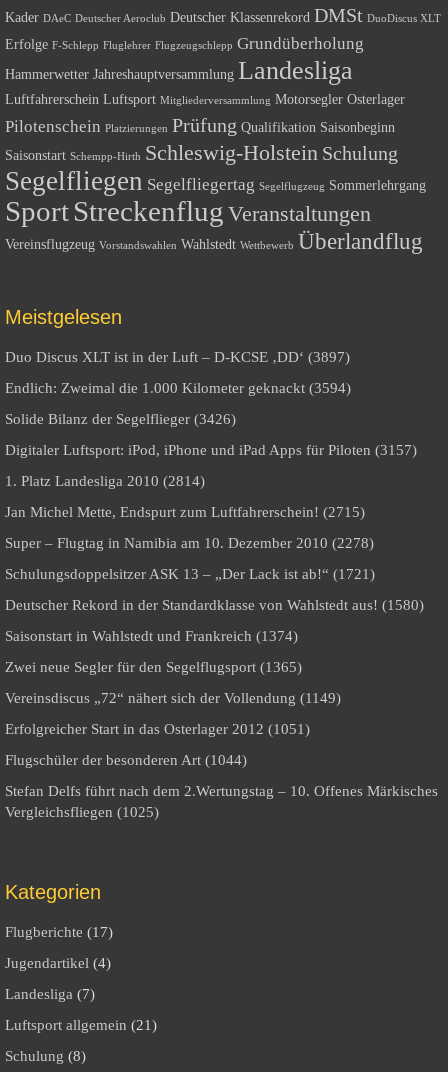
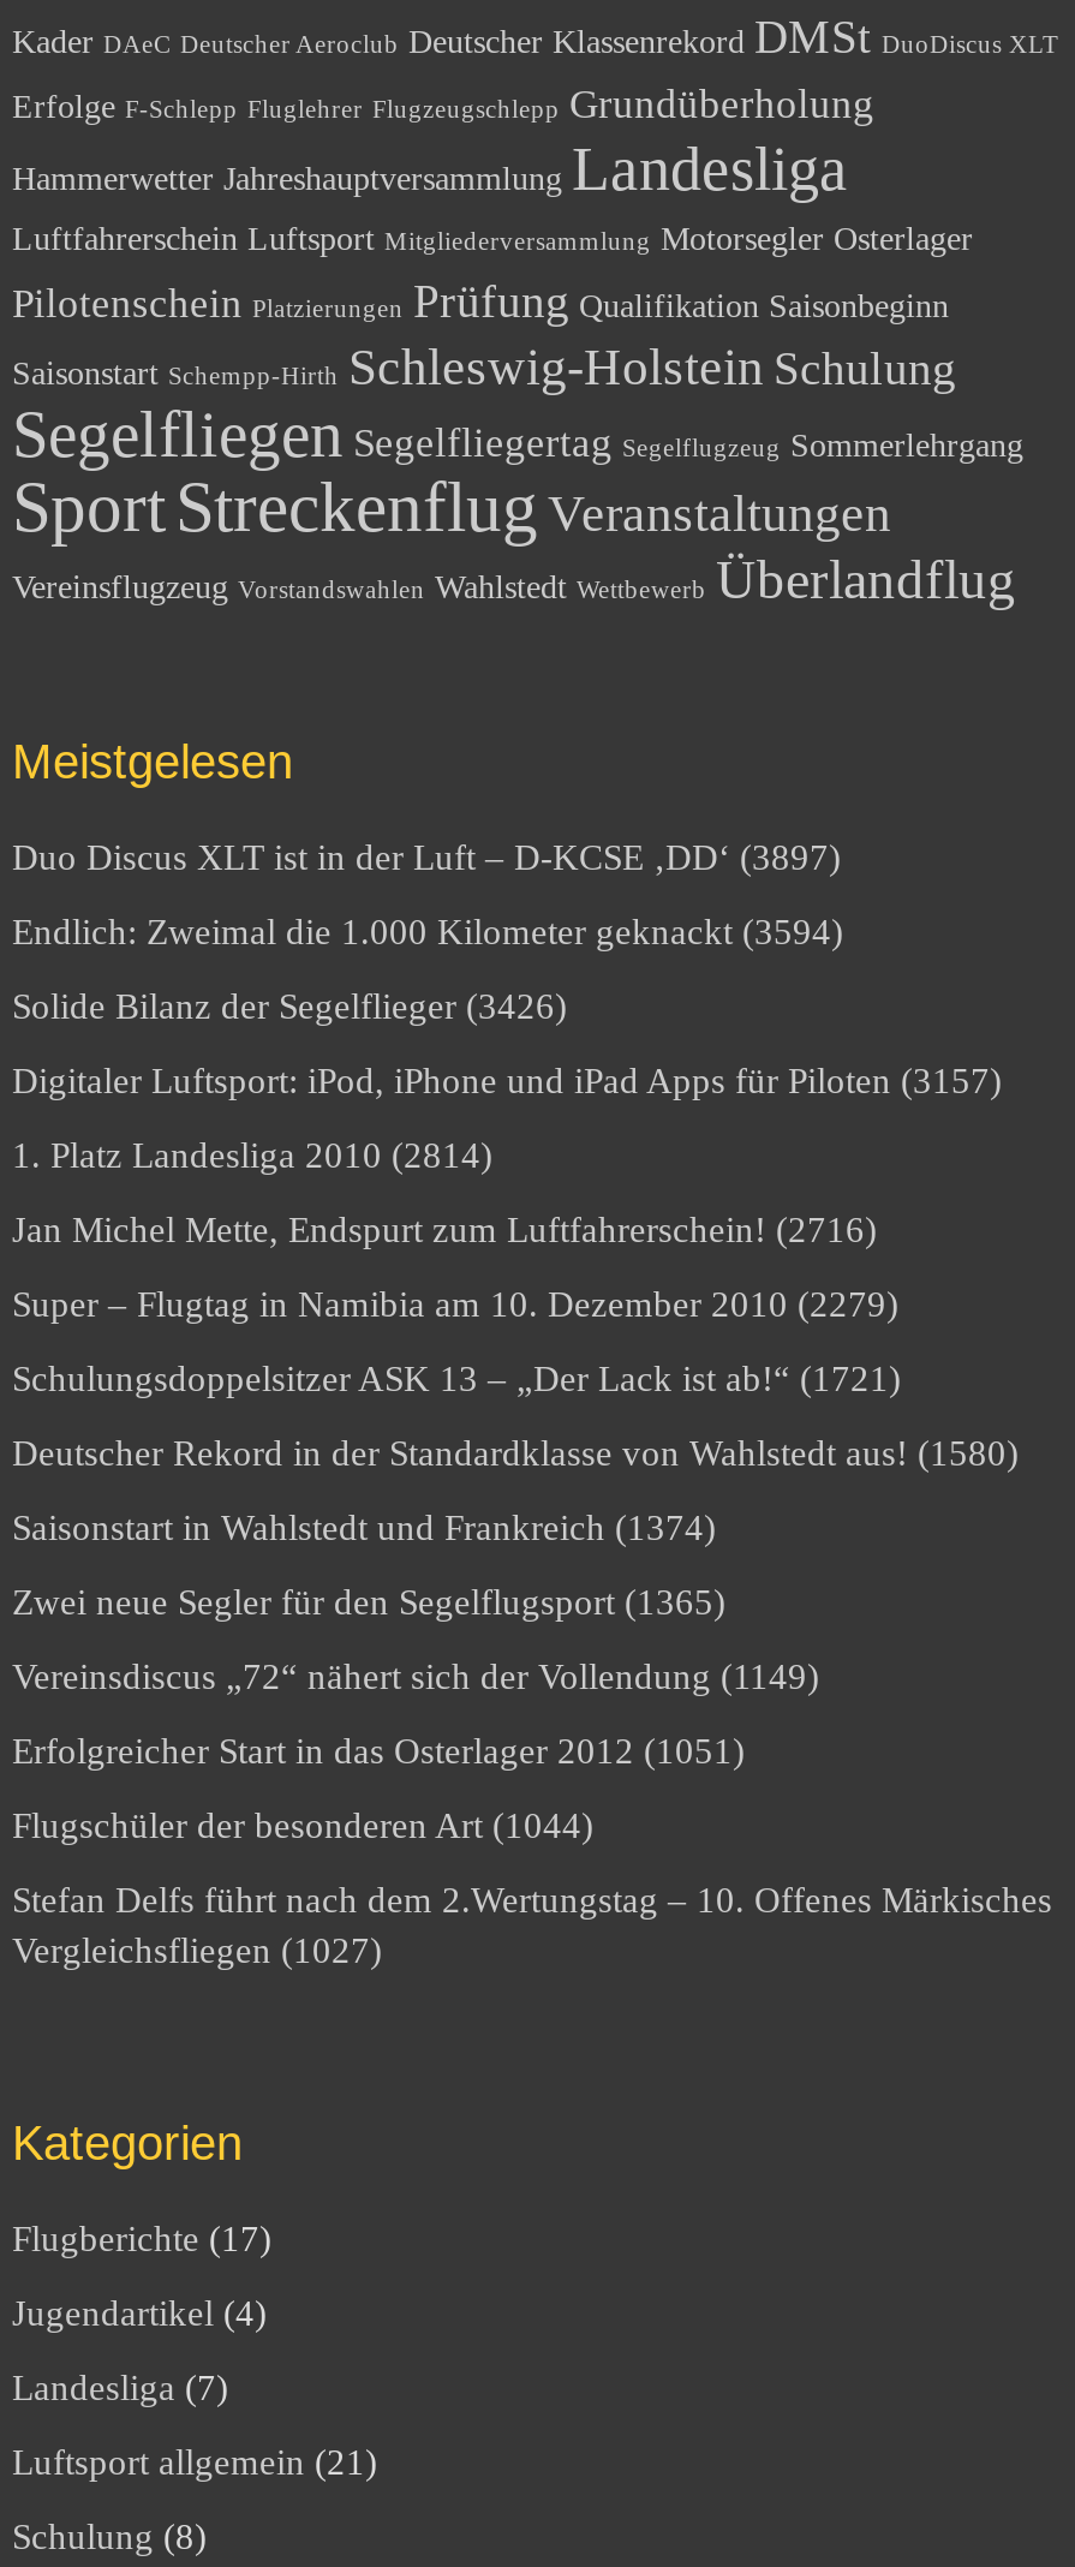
[5,504,365,520] Jan Michel Mette, Endspurt zum Luftfahrerschein! (2715) -> [12,1211,877,1250] Jan Michel Mette, Endspurt zum Luftfahrerschein! (2716)
[5,535,374,551] Super – Flugtag in Namibia am 10. Dezember 2010 (2278) -> [12,1286,898,1324] Super – Flugtag in Namibia am 10. Dezember 2010 (2279)
[5,804,159,820] Vergleichsfliegen (1025) -> [12,1932,382,1970] Vergleichsfliegen (1027)

